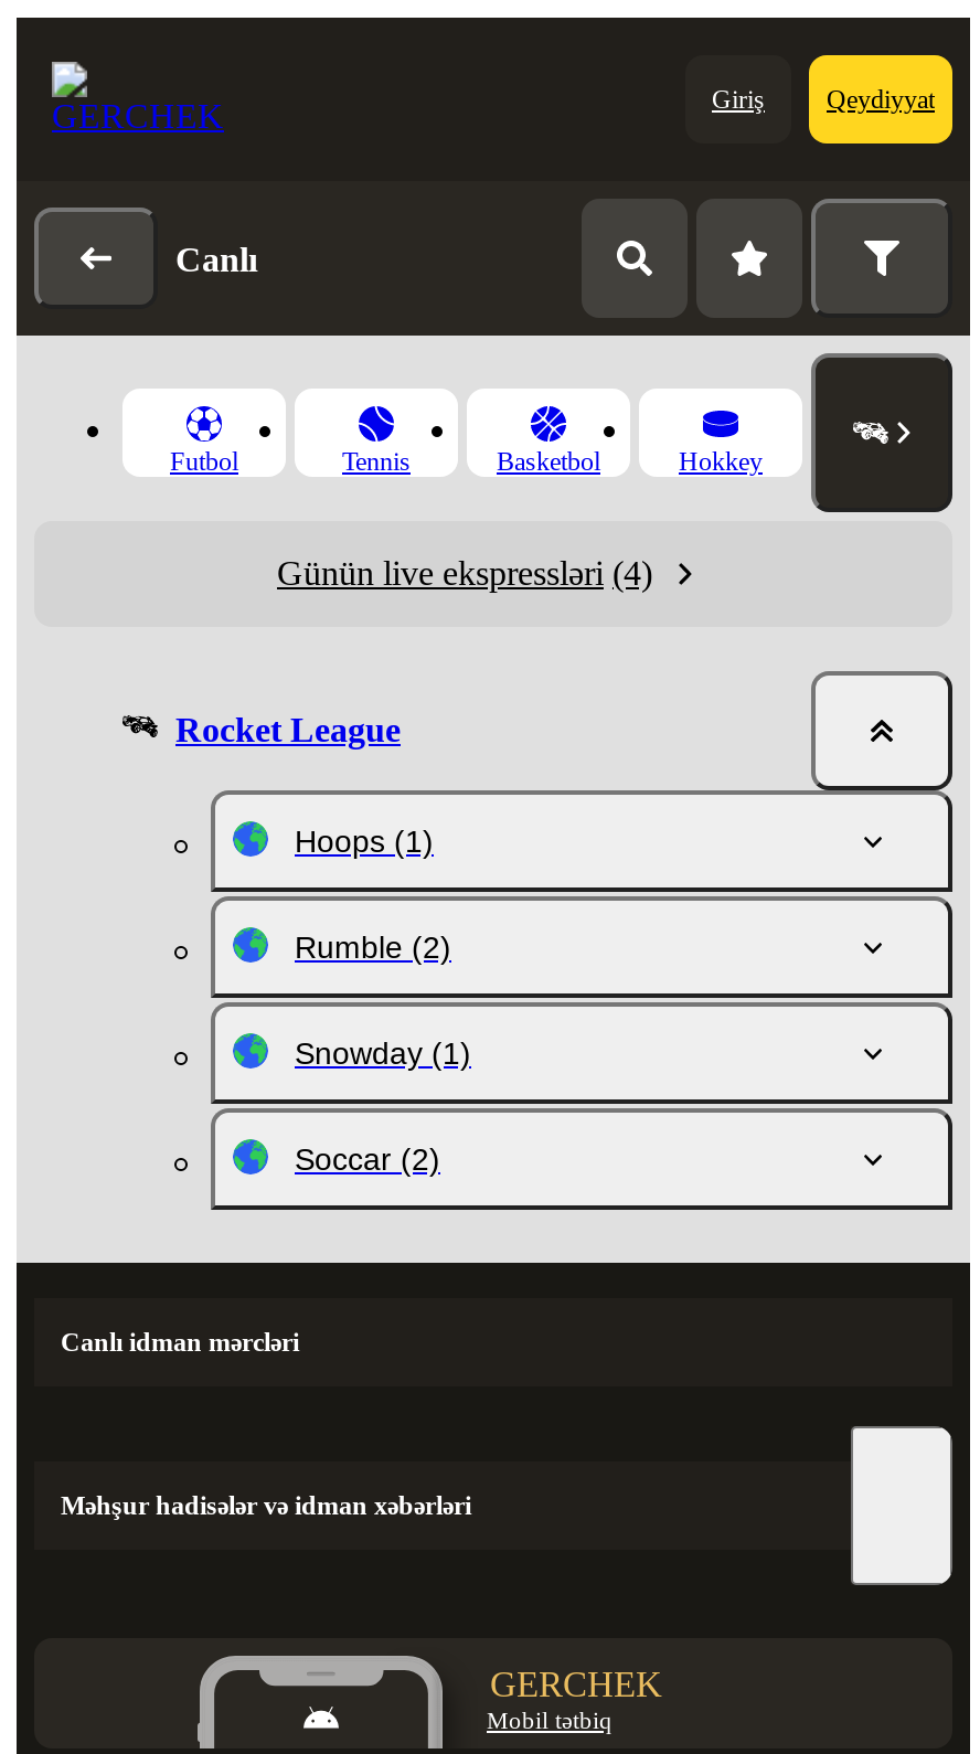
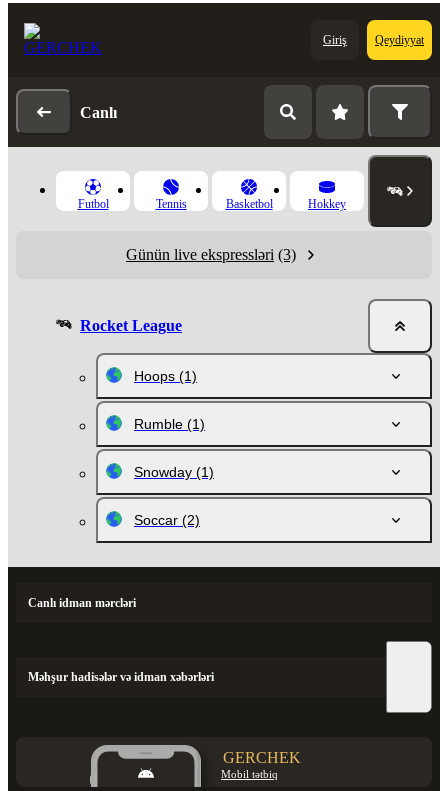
[277,554,652,592] Günün live ekspressləri (4) -> [126,246,296,263] Günün live ekspressləri (3)
[295,929,451,965] Rumble (2) -> [134,416,205,432] Rumble (1)

